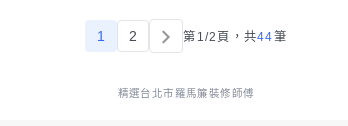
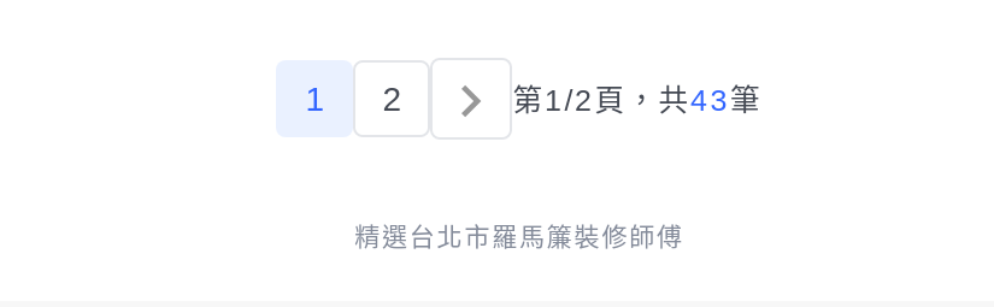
[183,30,287,44] 第1/2頁，共44筆 -> [513,84,762,118] 第1/2頁，共43筆

